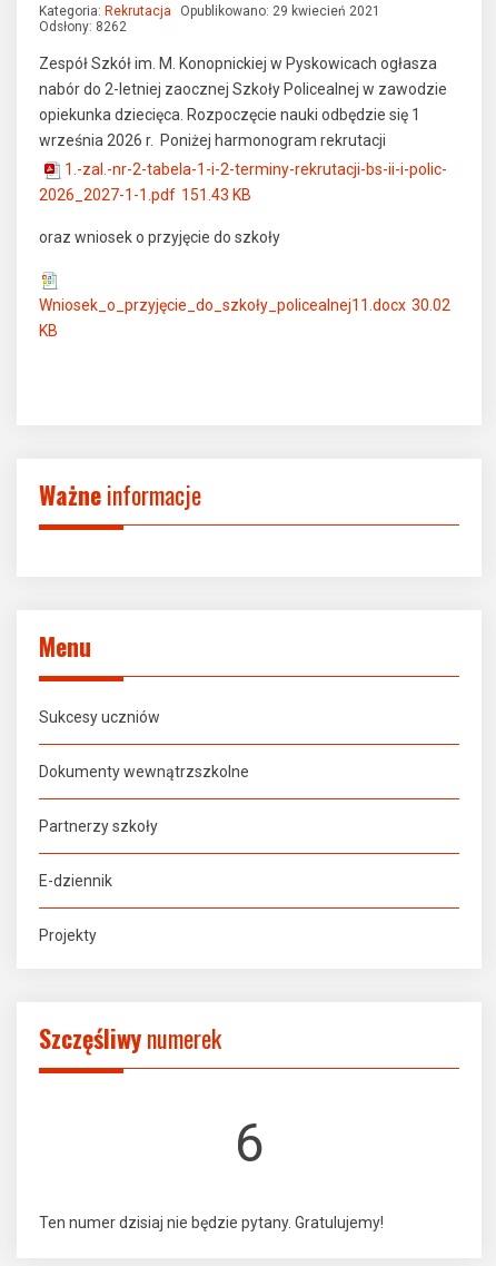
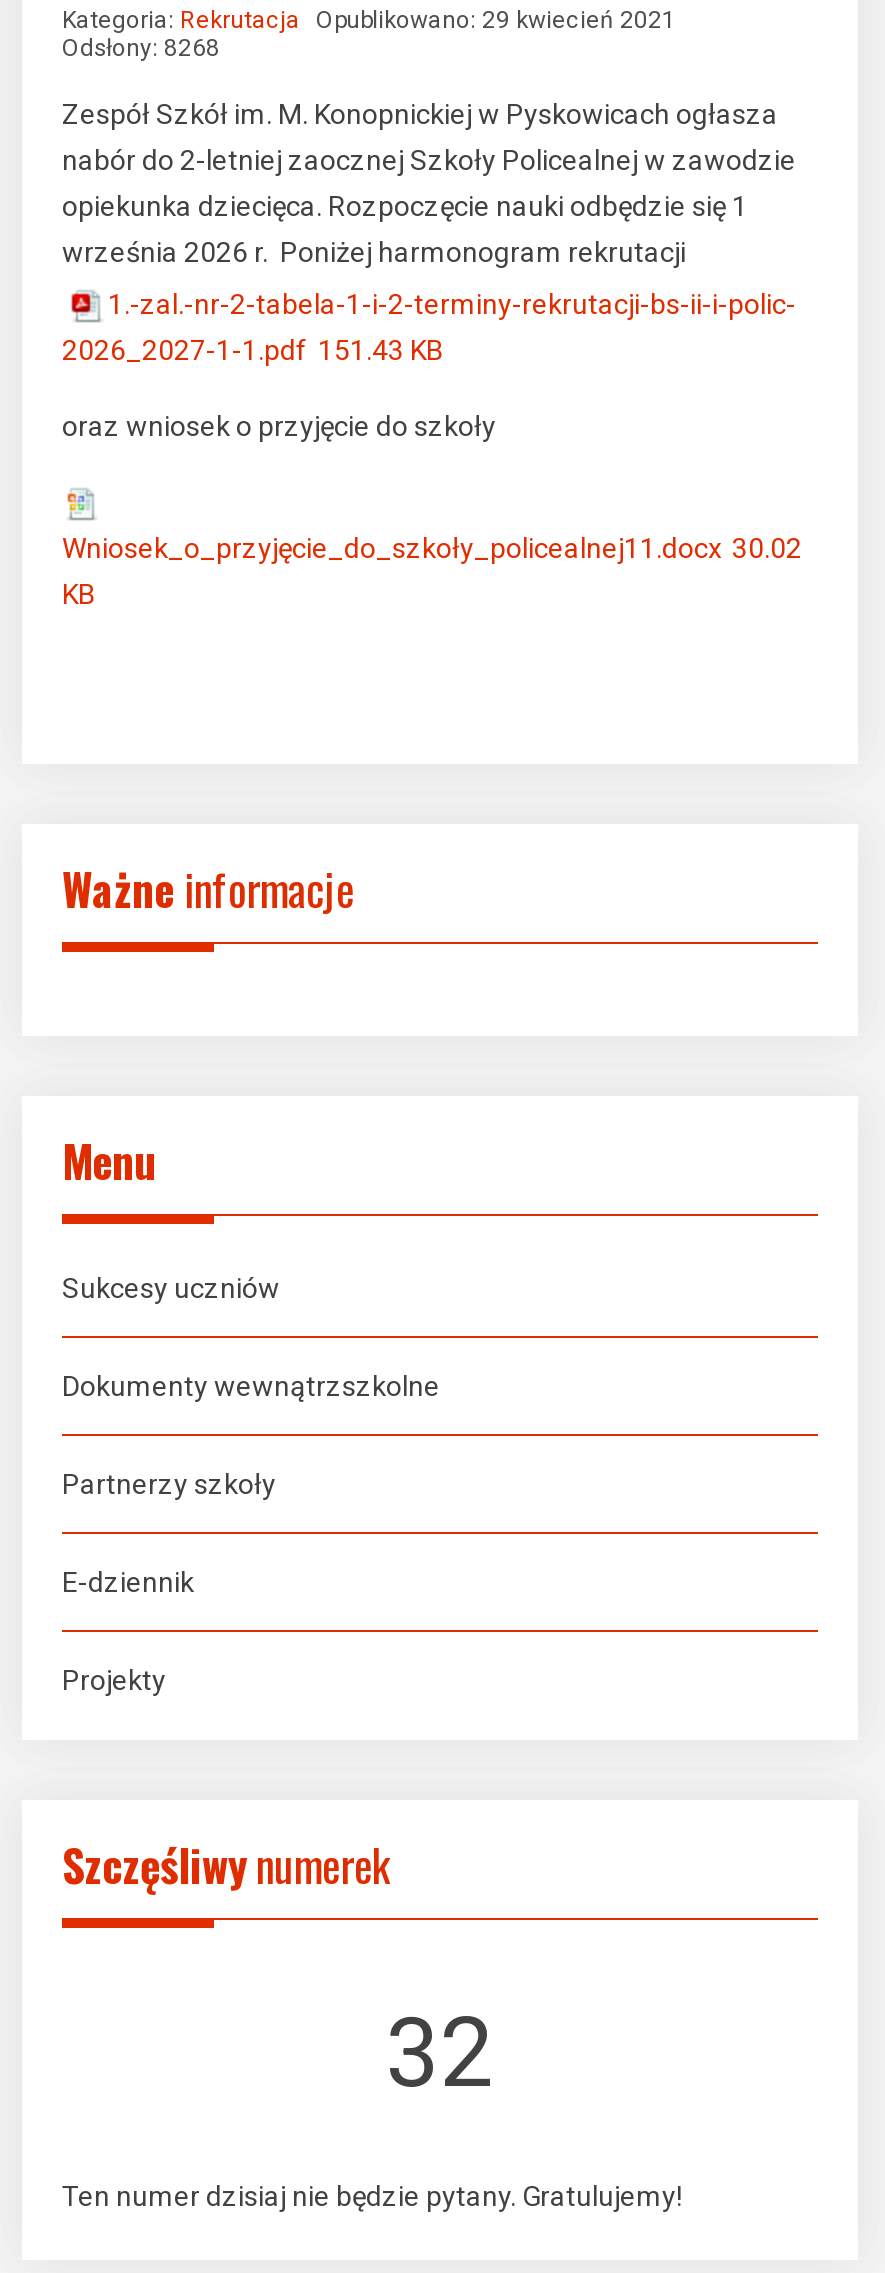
[39,19,127,35] Odsłony: 8262 -> [62,34,220,62] Odsłony: 8268
[234,1111,264,1175] 6 -> [386,1996,494,2110] 32

